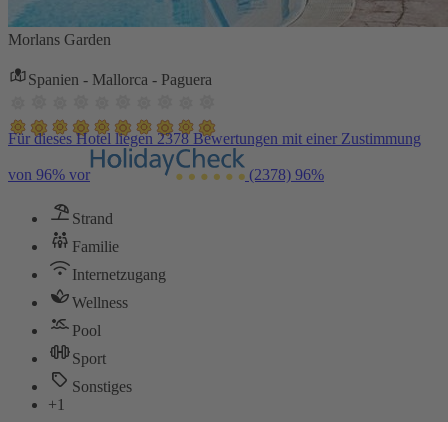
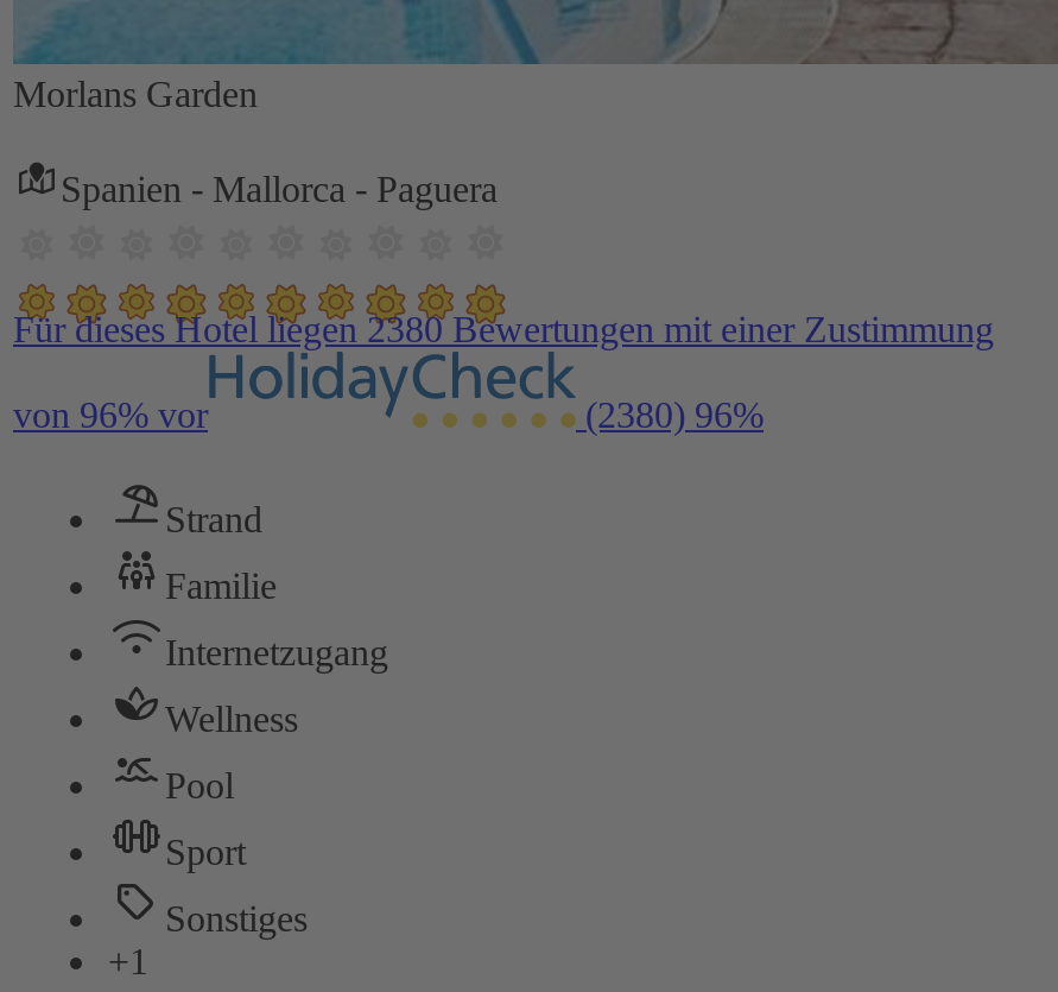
[8,130,421,147] Für dieses Hotel liegen 2378 Bewertungen mit einer Zustimmung -> [13,308,994,349] Für dieses Hotel liegen 2380 Bewertungen mit einer Zustimmung
[245,166,324,183] (2378) 96% -> [576,394,764,434] (2380) 96%

